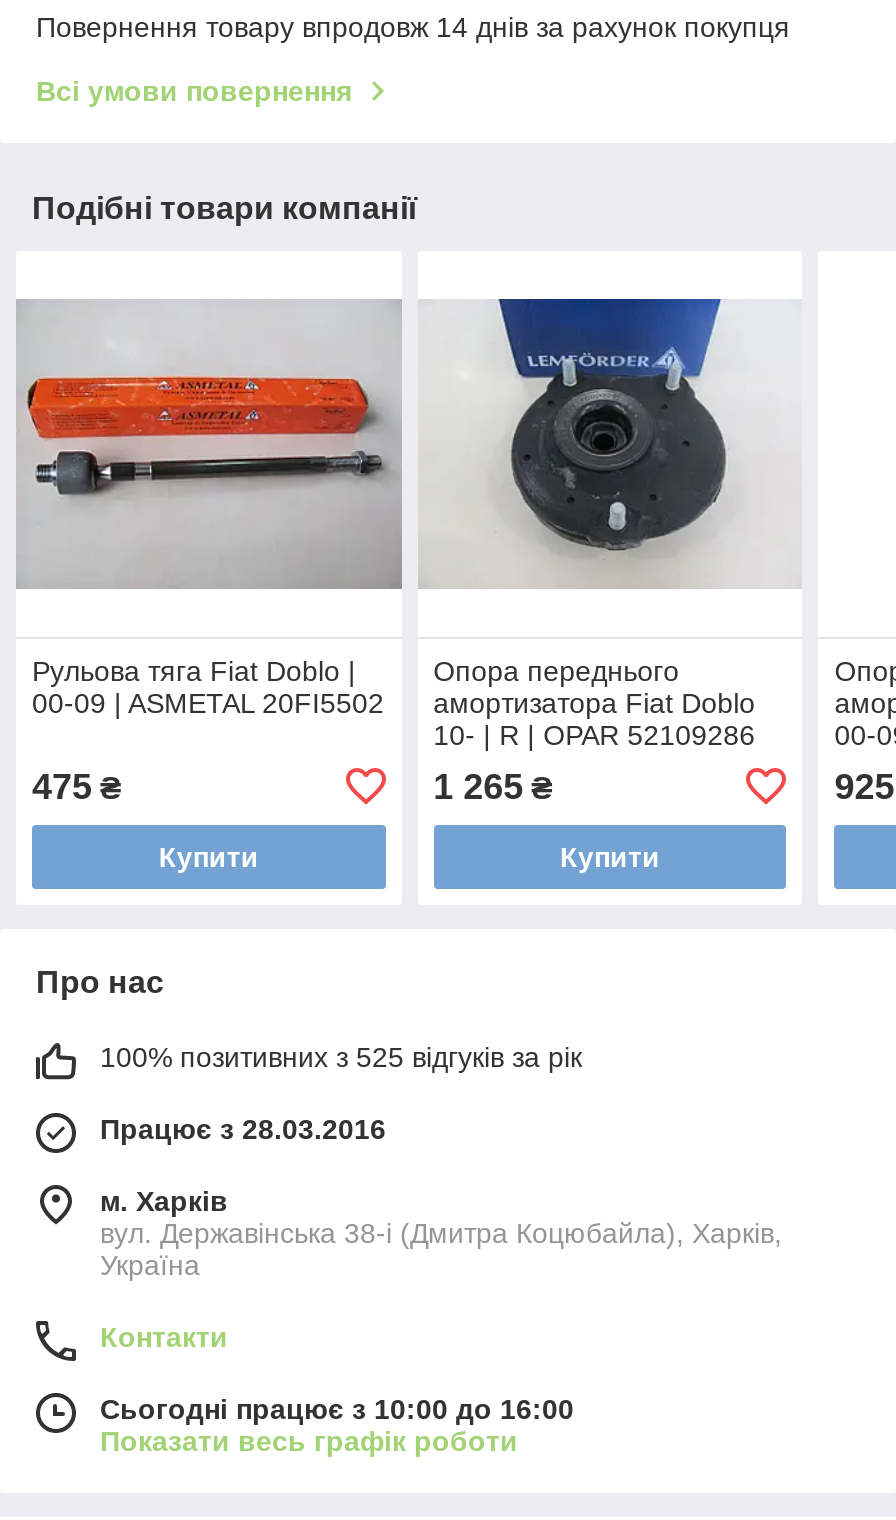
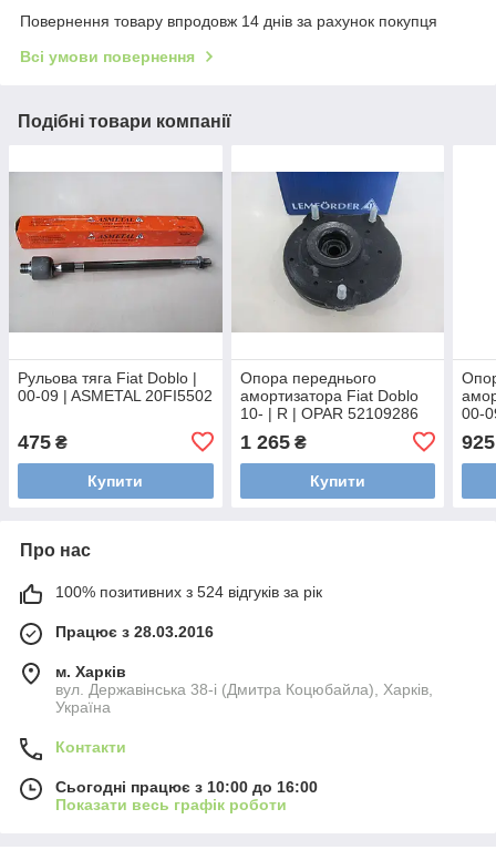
[100,1041,582,1073] 100% позитивних з 525 відгуків за рік -> [55,583,322,600] 100% позитивних з 524 відгуків за рік

